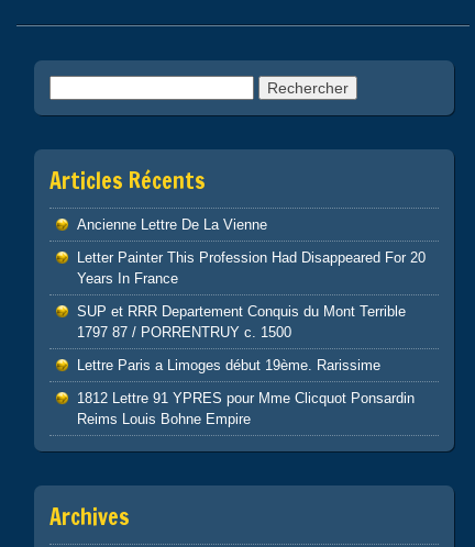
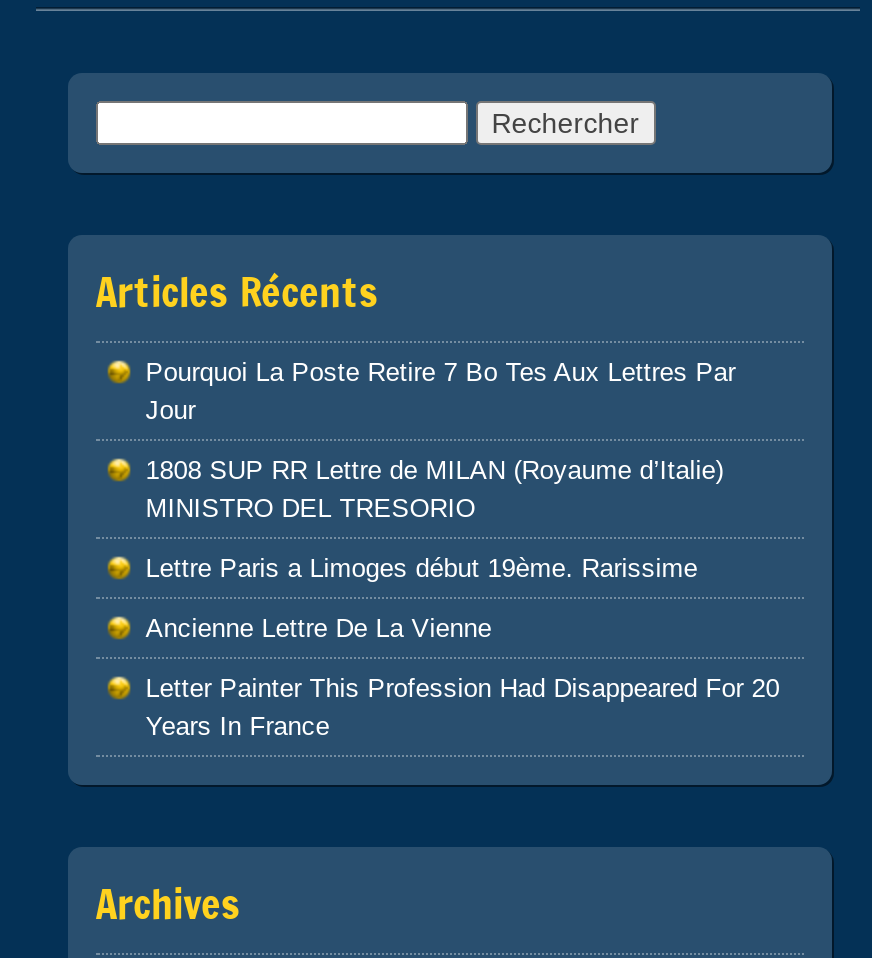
none -> [146,357,736,523] Pourquoi La Poste Retire 7 Bo Tes Aux Lettres Par | Jour | 1808 SUP RR Lettre de MILAN (Royaume d’Italie) | MINISTRO DEL TRESORIO
moved [77,216,425,286] -> [146,613,780,741]: Ancienne Lettre De La Vienne | Letter Painter This Profession Had Disappeared For 20 | Years In France
[77,303,414,427] SUP et RRR Departement Conquis du Mont Terrible | 1797 87 / PORRENTRUY c. 1500 | 1812 Lettre 91 YPRES pour Mme Clicquot Ponsardin | Reims Louis Bohne Empire -> none
moved [77,357,380,373] -> [146,553,698,583]: Lettre Paris a Limoges début 19ème. Rarissime

